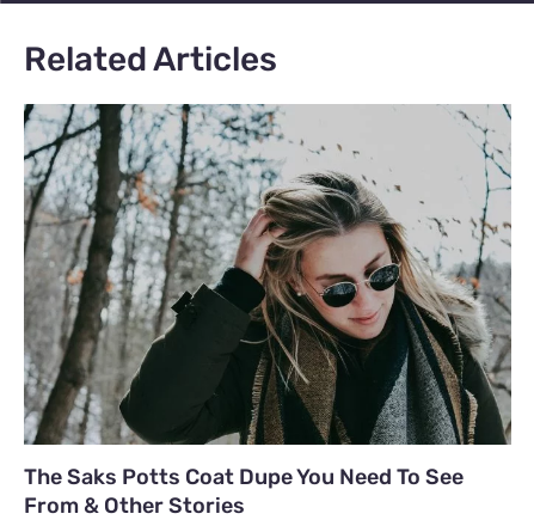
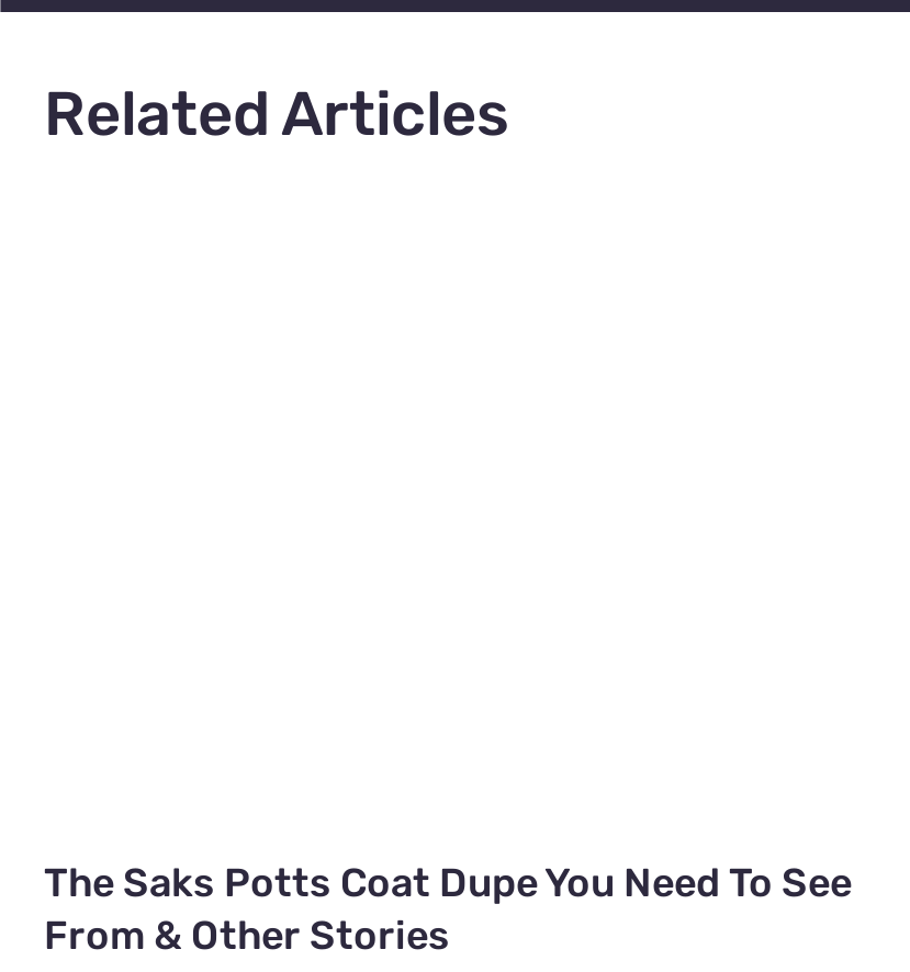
[23,103,512,446] [image] -> none

